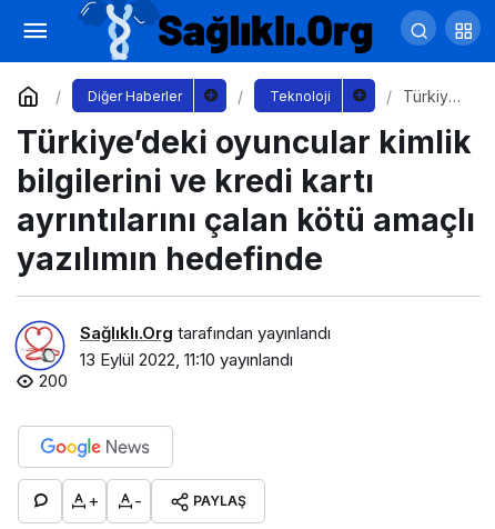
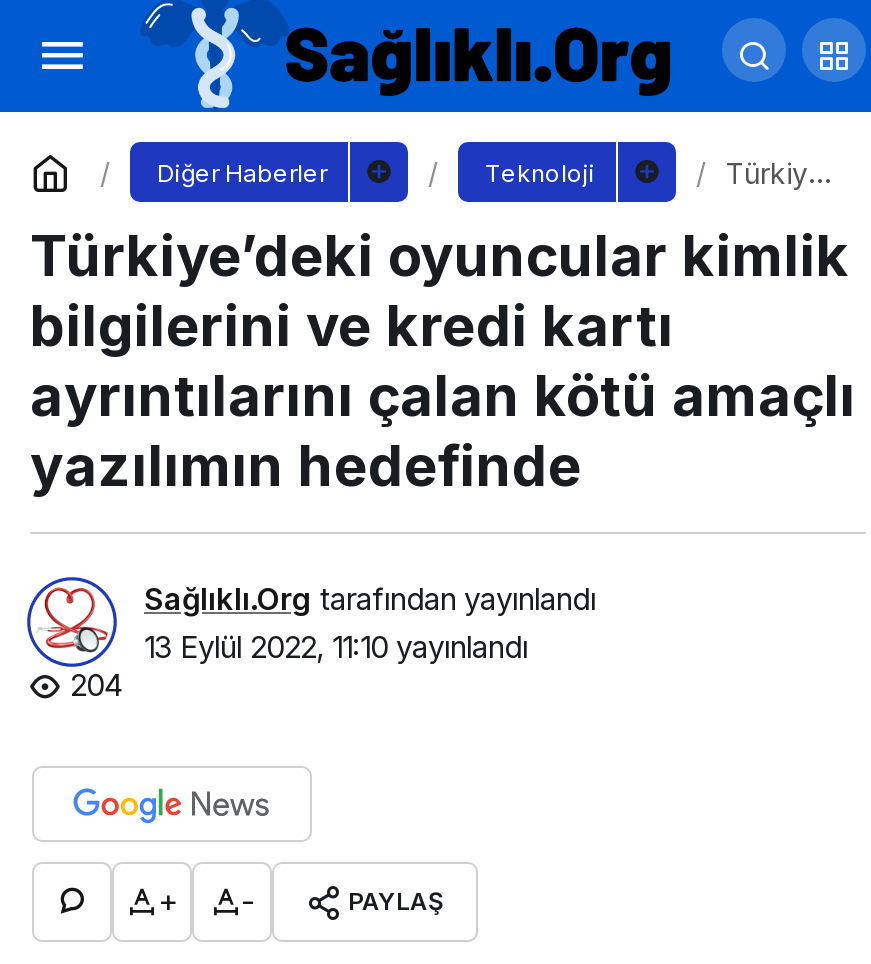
[39,370,68,391] 200 -> [70,665,122,703] 204

